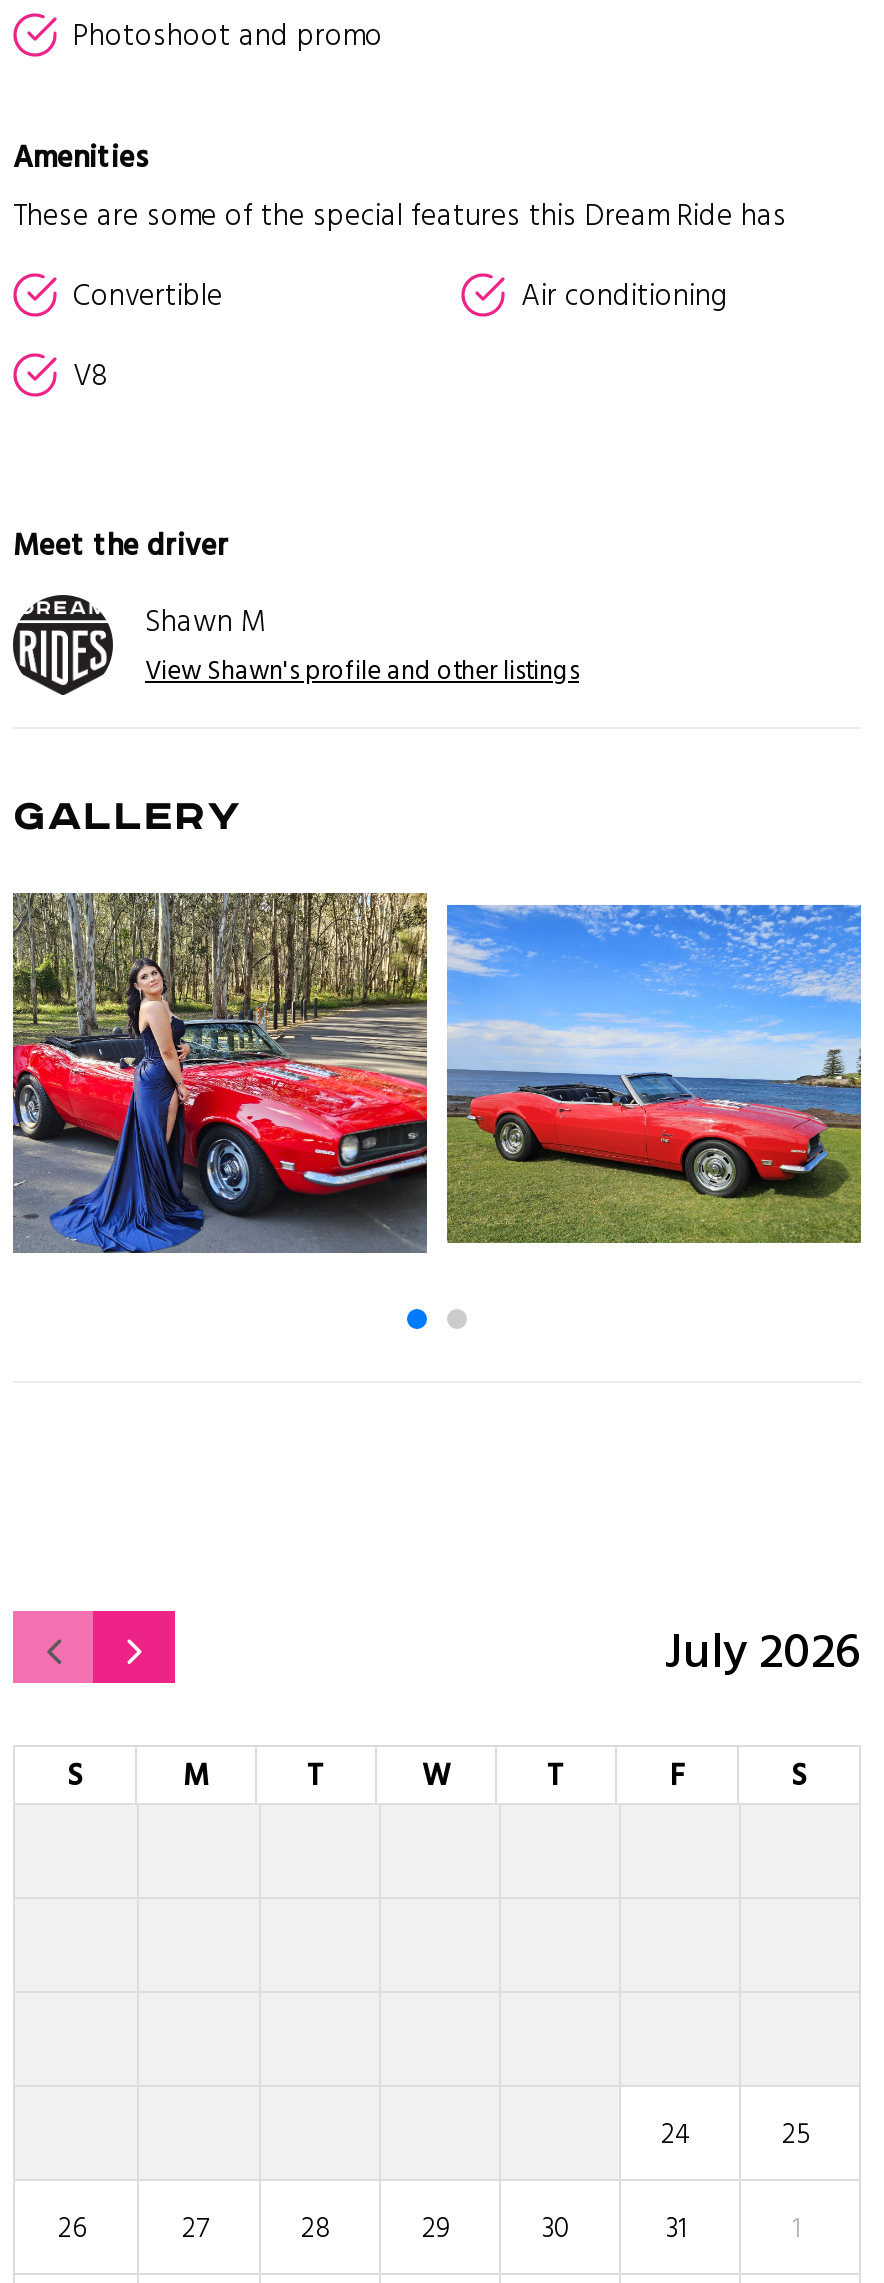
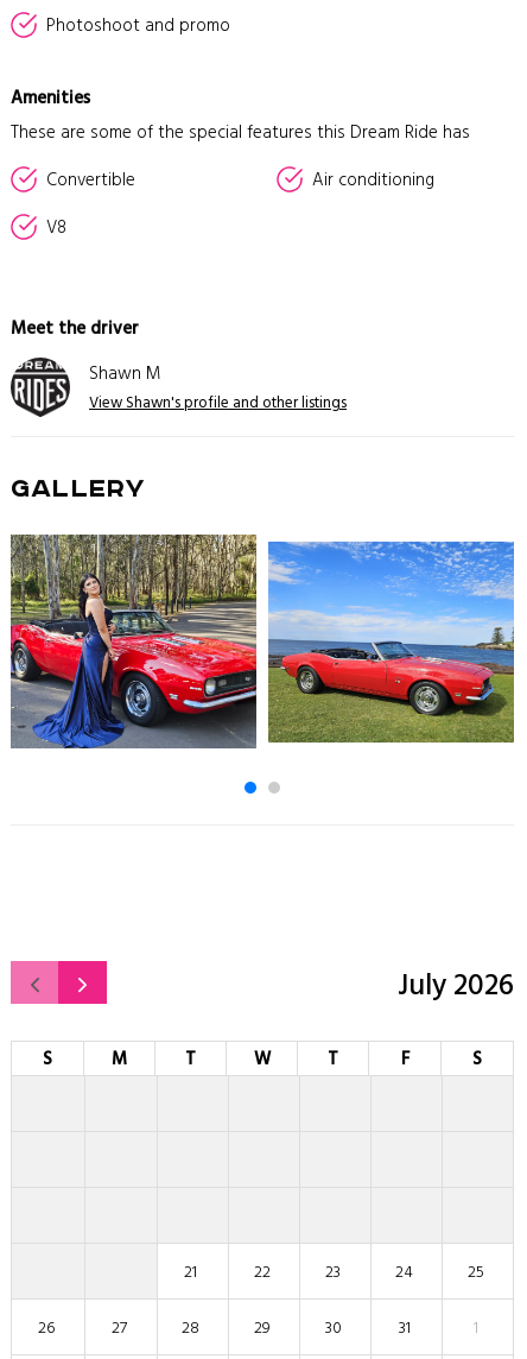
none -> [184,1258,341,1283] 21 | 22 | 23

